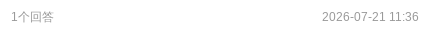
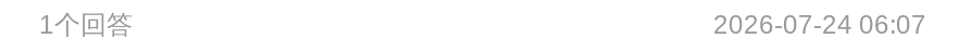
[322,10,419,24] 2026-07-21 11:36 -> [713,10,926,40] 2026-07-24 06:07

